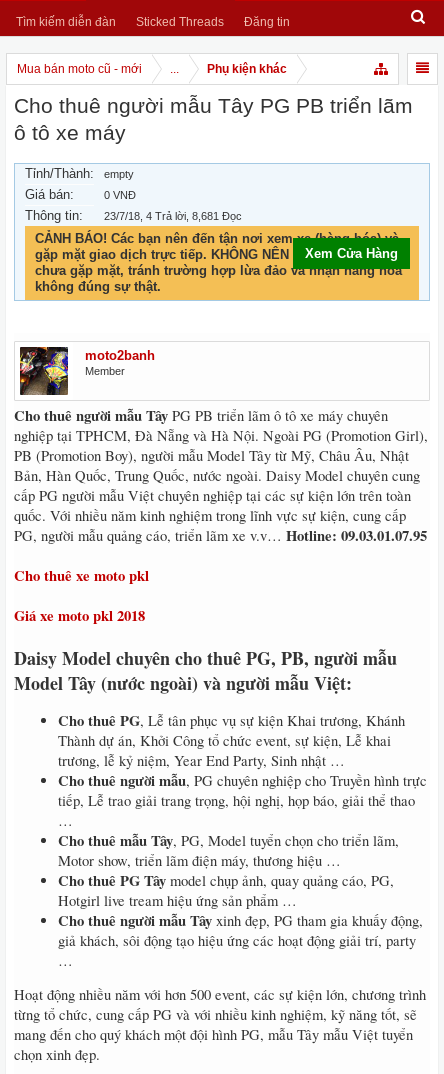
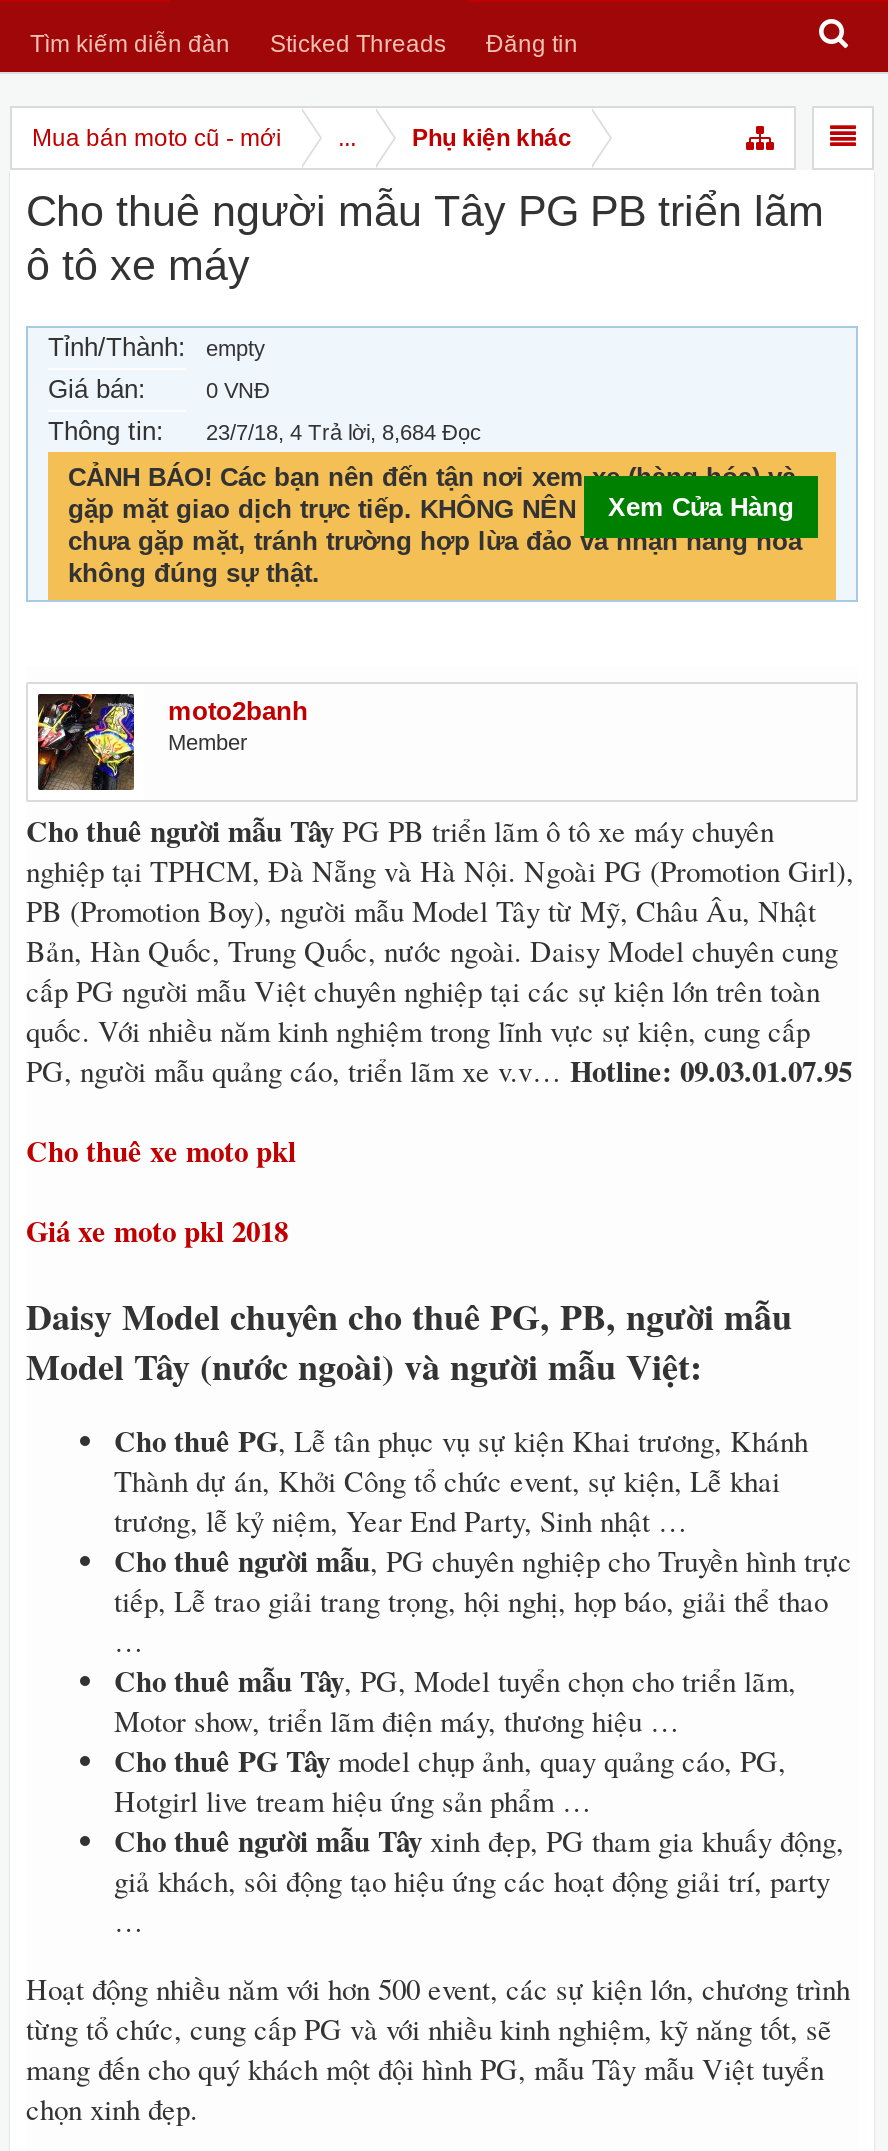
[25,208,242,223] Thông tin: 23/7/18, 4 Trả lời, 8,681 Đọc -> [48,416,482,446] Thông tin: 23/7/18, 4 Trả lời, 8,684 Đọc

